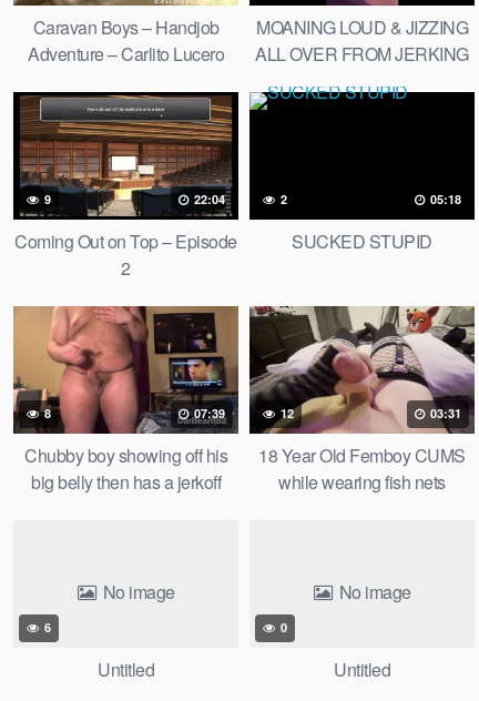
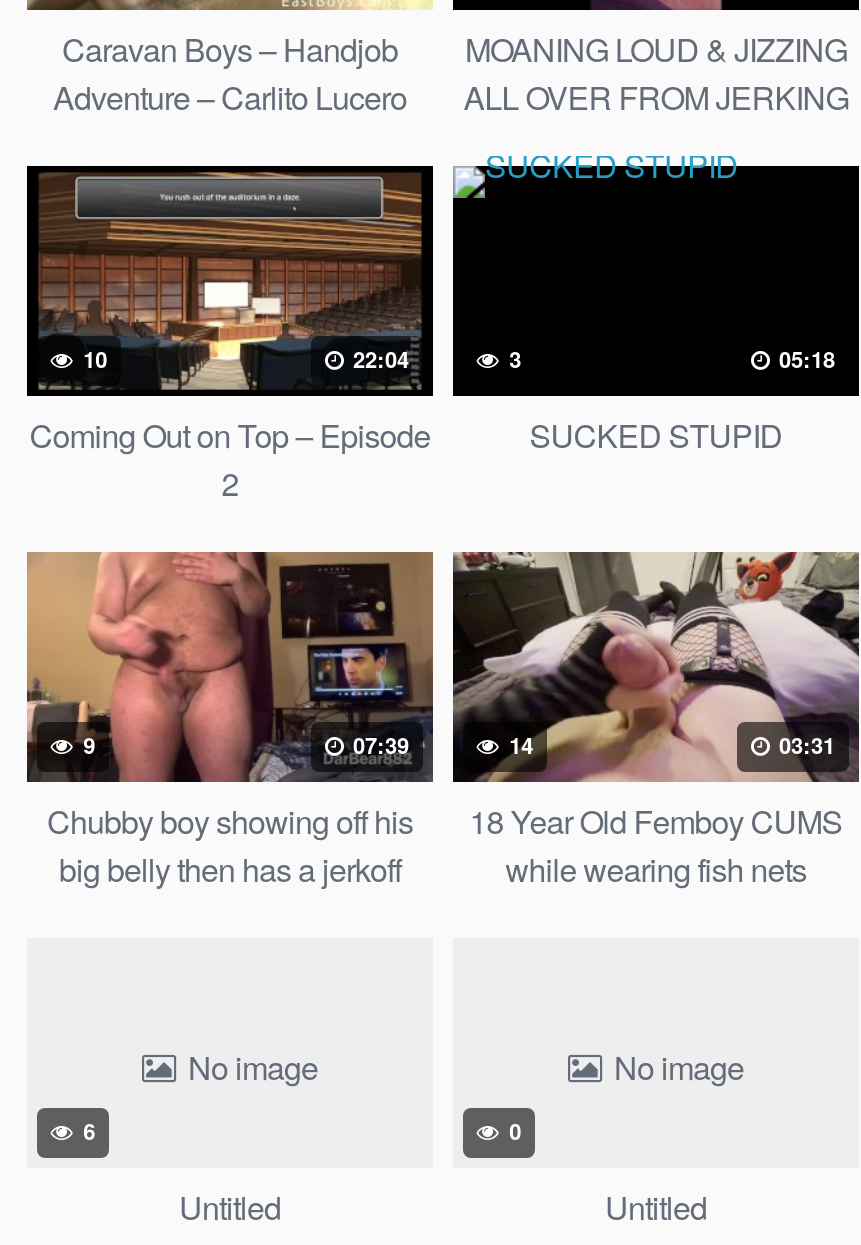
[41,190,51,207] 9 -> [77,343,107,373] 10
[277,190,287,207] 2 -> [503,343,521,373] 3
[41,404,51,421] 8 -> [77,729,95,759] 9
[277,404,294,421] 12 -> [503,729,533,759] 14

